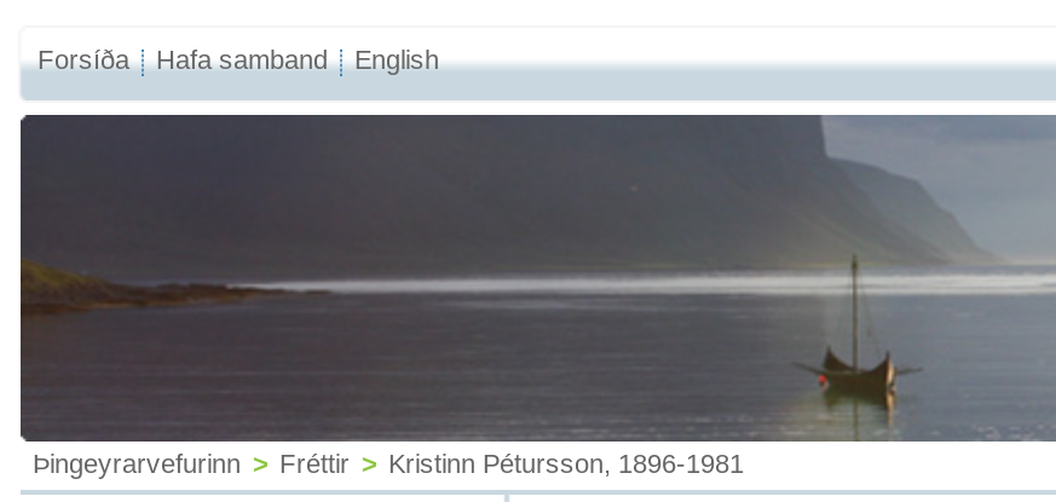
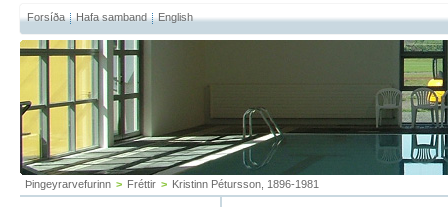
[18,112,1049,442] [image] -> [19,39,445,175] [image]

